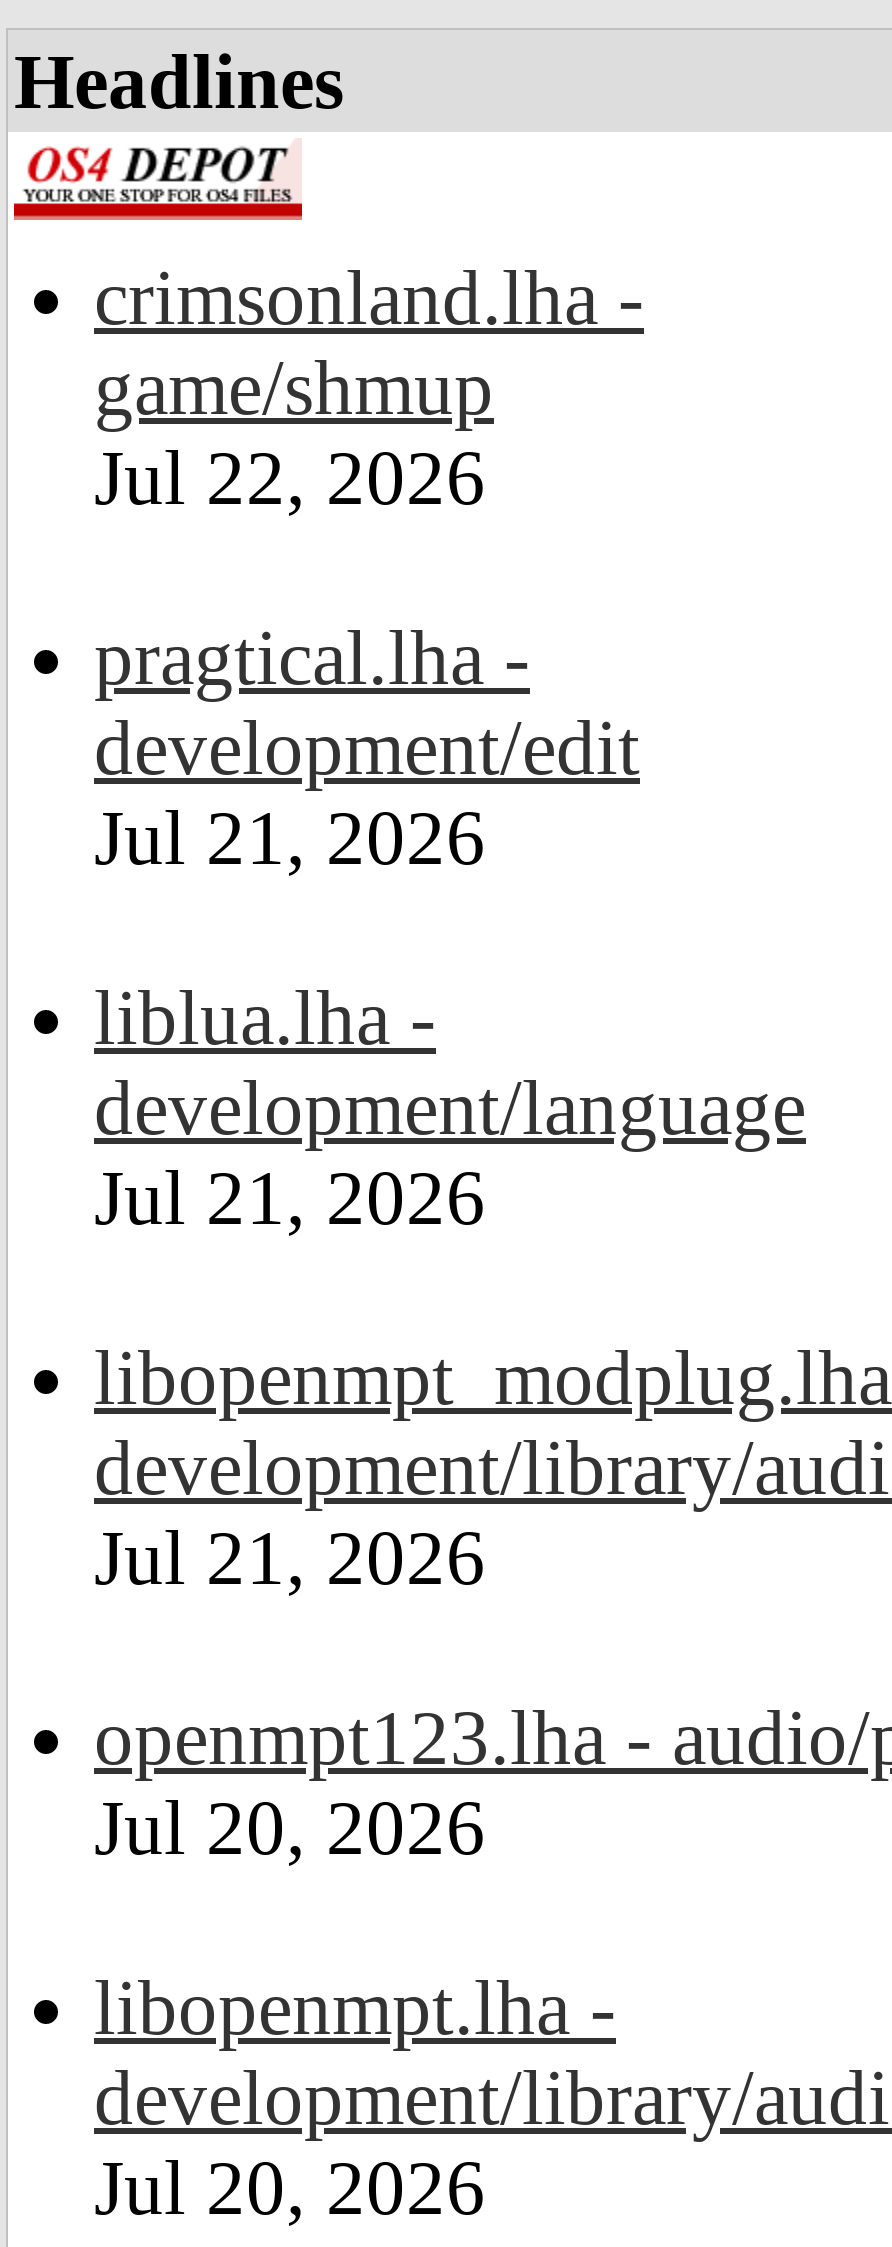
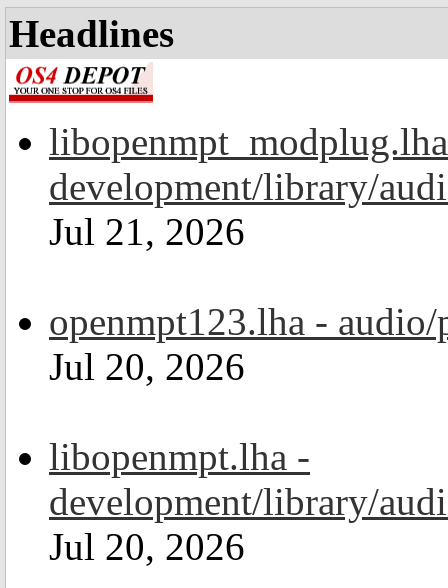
[94,254,806,1240] crimsonland.lha - | game/shmup | Jul 22, 2026 | pragtical.lha - | development/edit | Jul 21, 2026 | liblua.lha - | development/language | Jul 21, 2026 -> none

